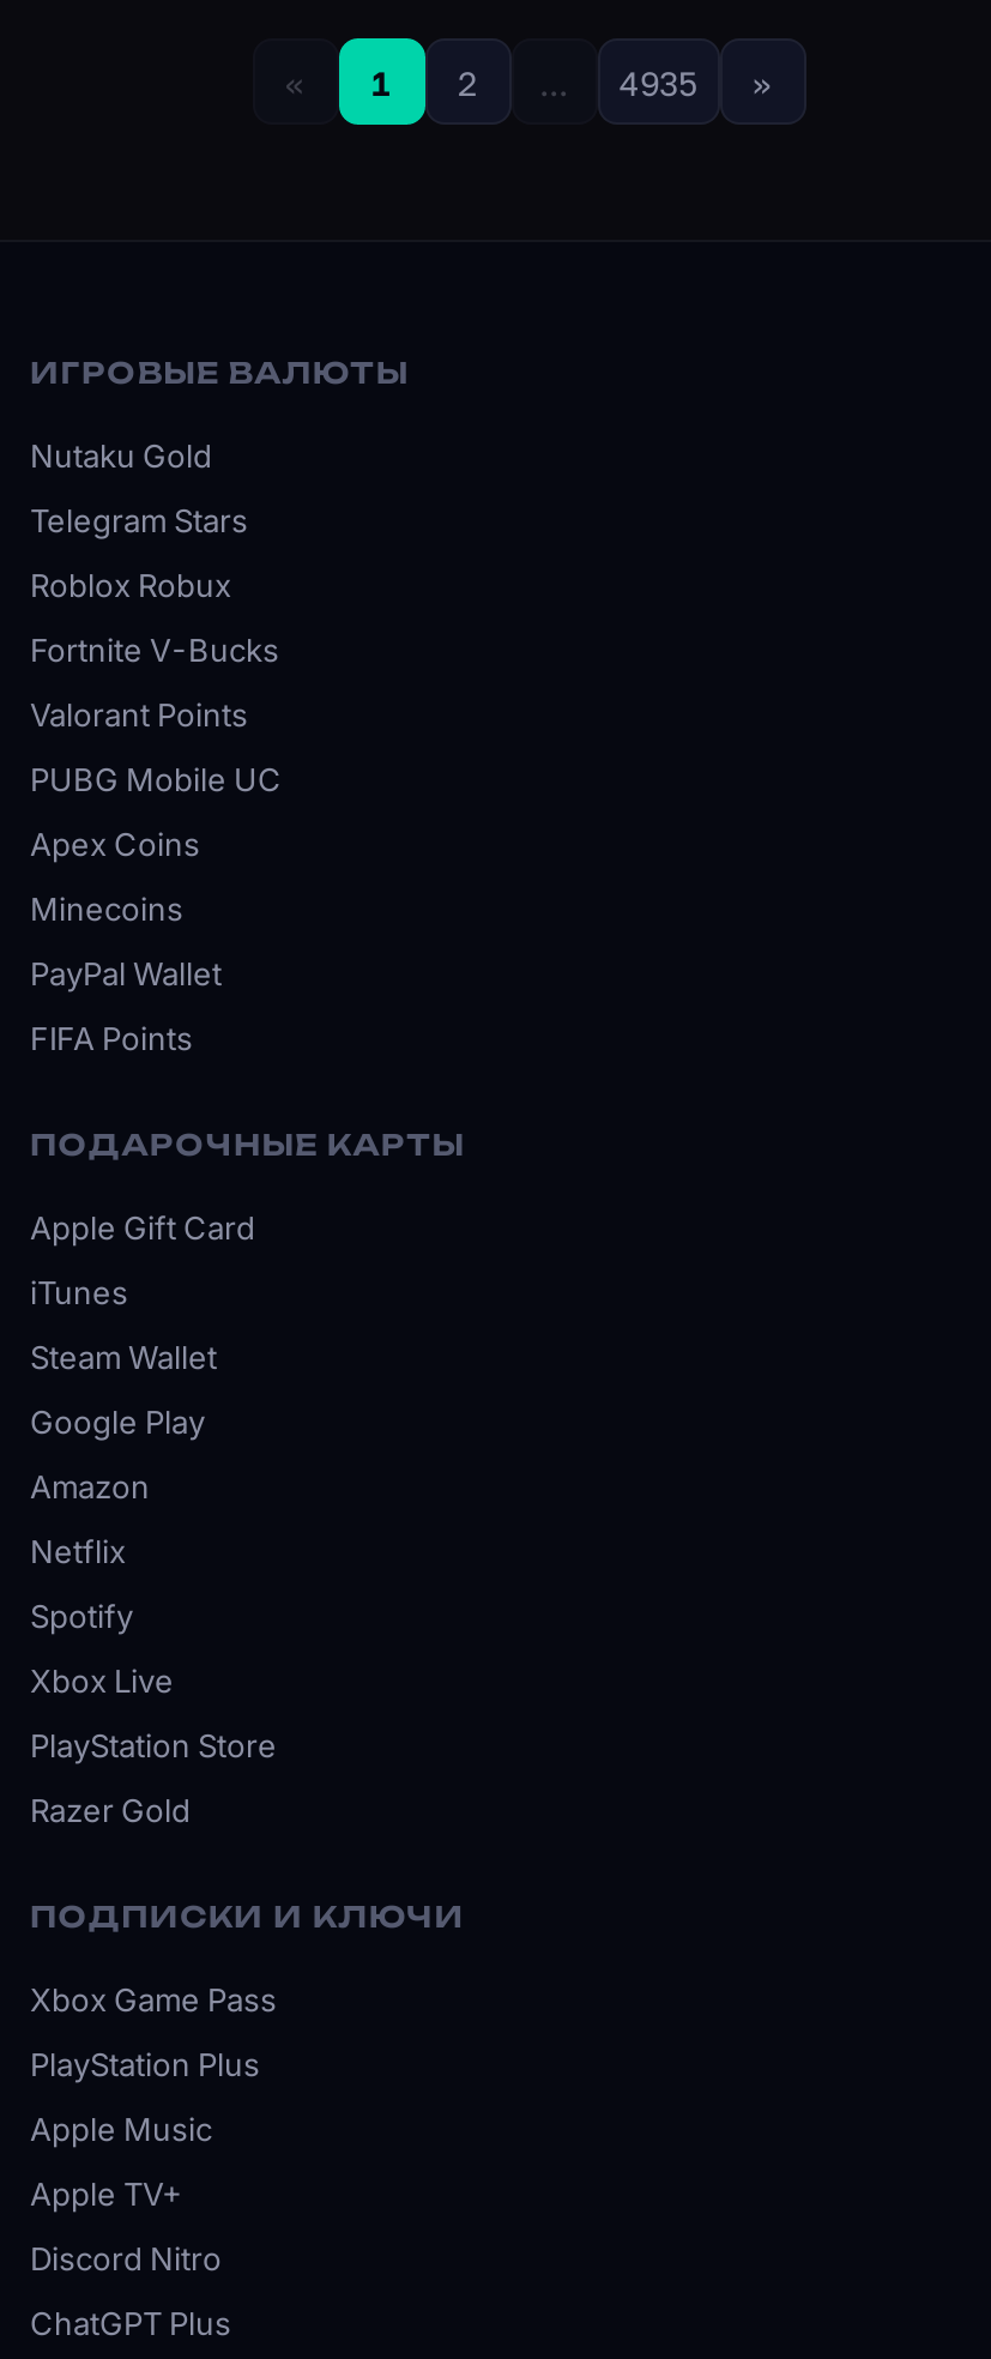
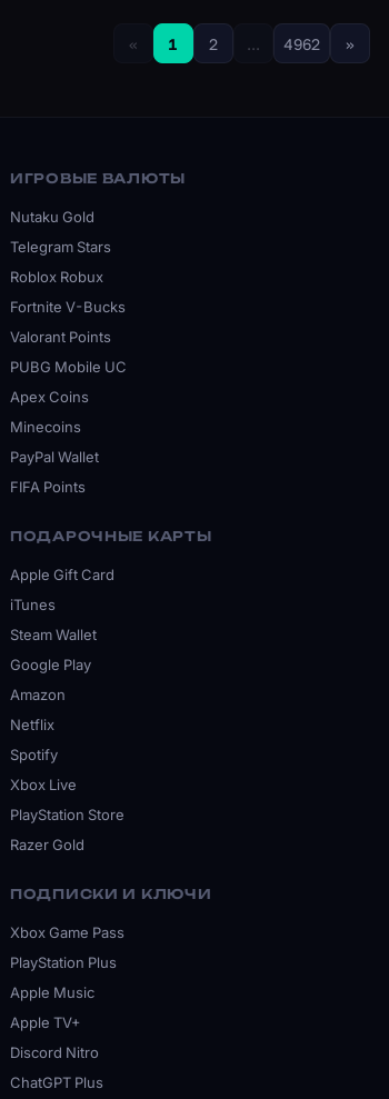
[618,62,697,103] 4935 -> [283,34,320,53] 4962

